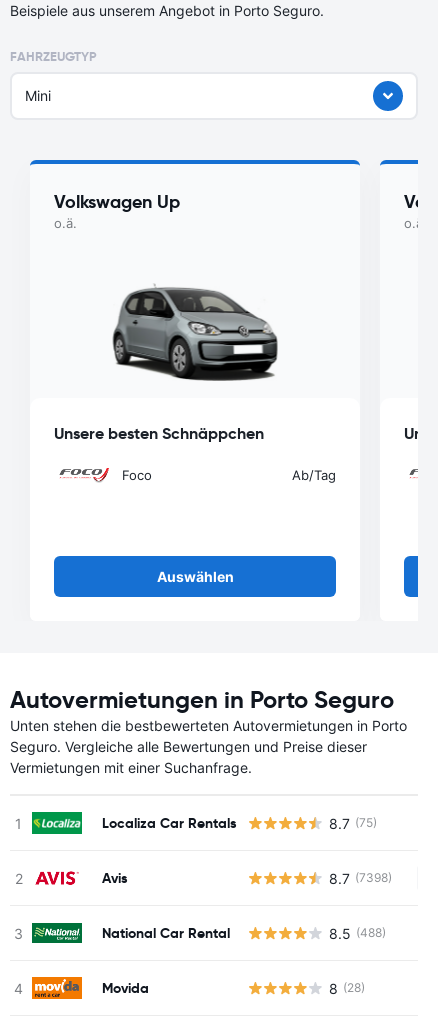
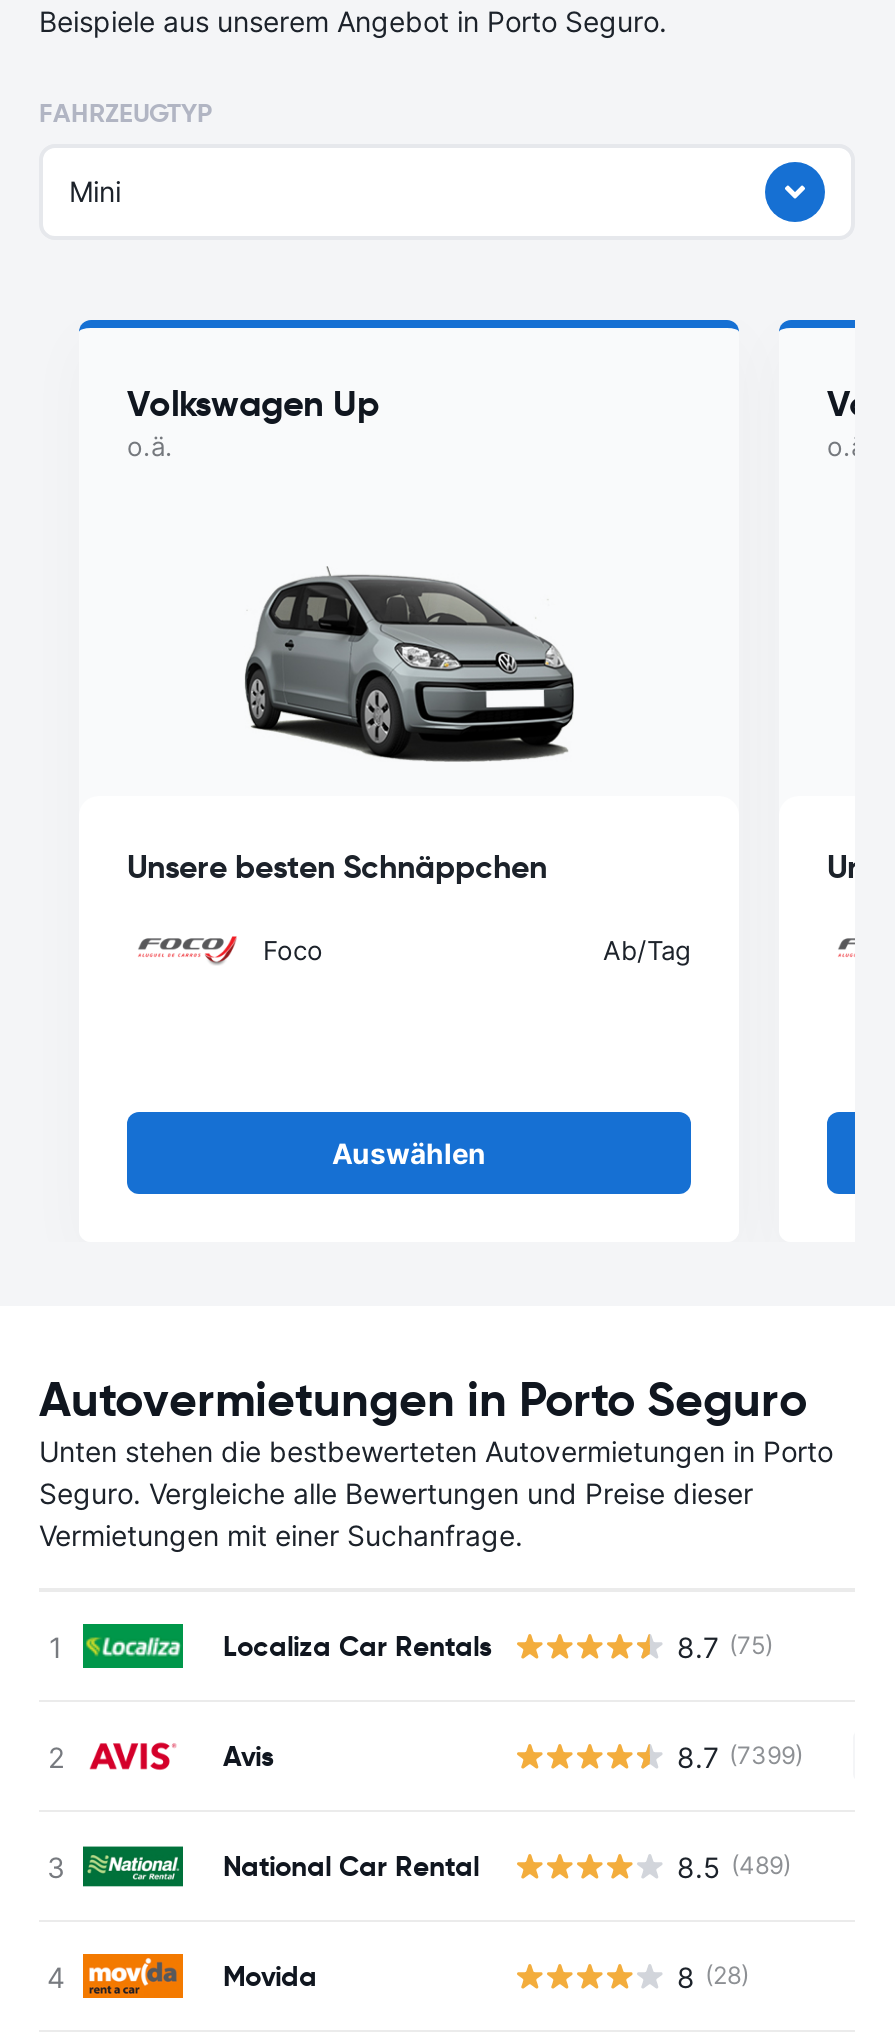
[329,869,392,886] 8.7 (7398) -> [677,1739,803,1773] 8.7 (7399)
[329,924,386,941] 8.5 (488) -> [677,1849,791,1883] 8.5 (489)

